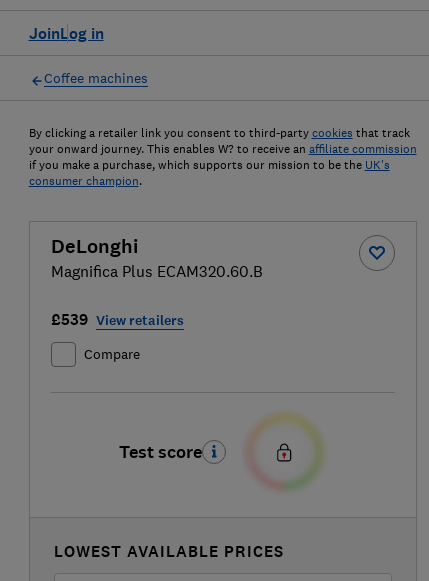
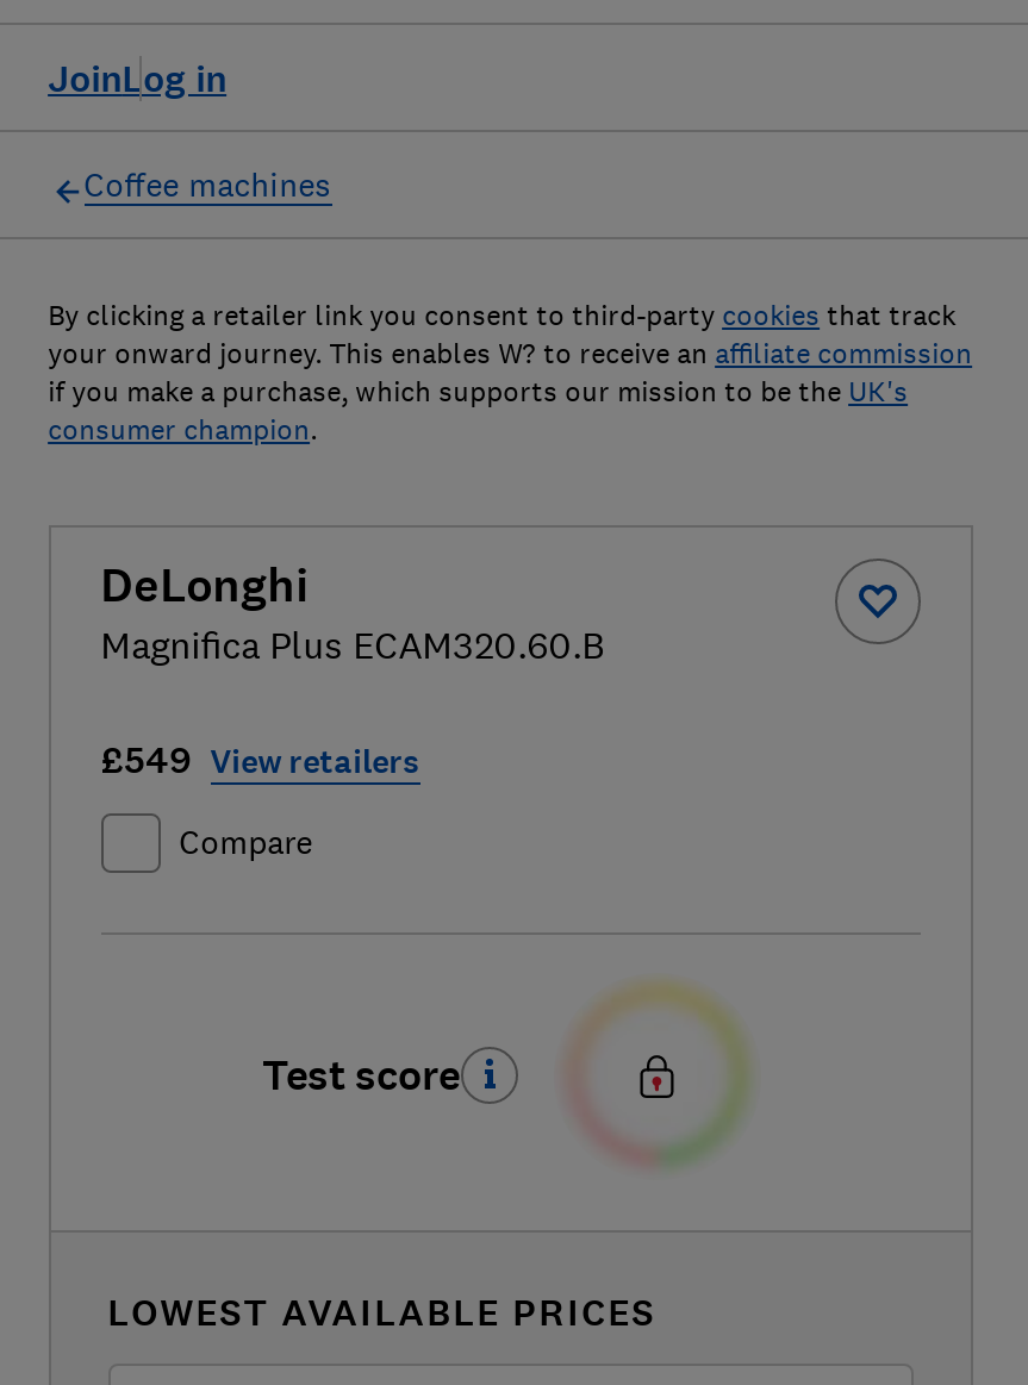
[51,309,184,330] £539 View retailers -> [100,735,420,785] £549 View retailers

